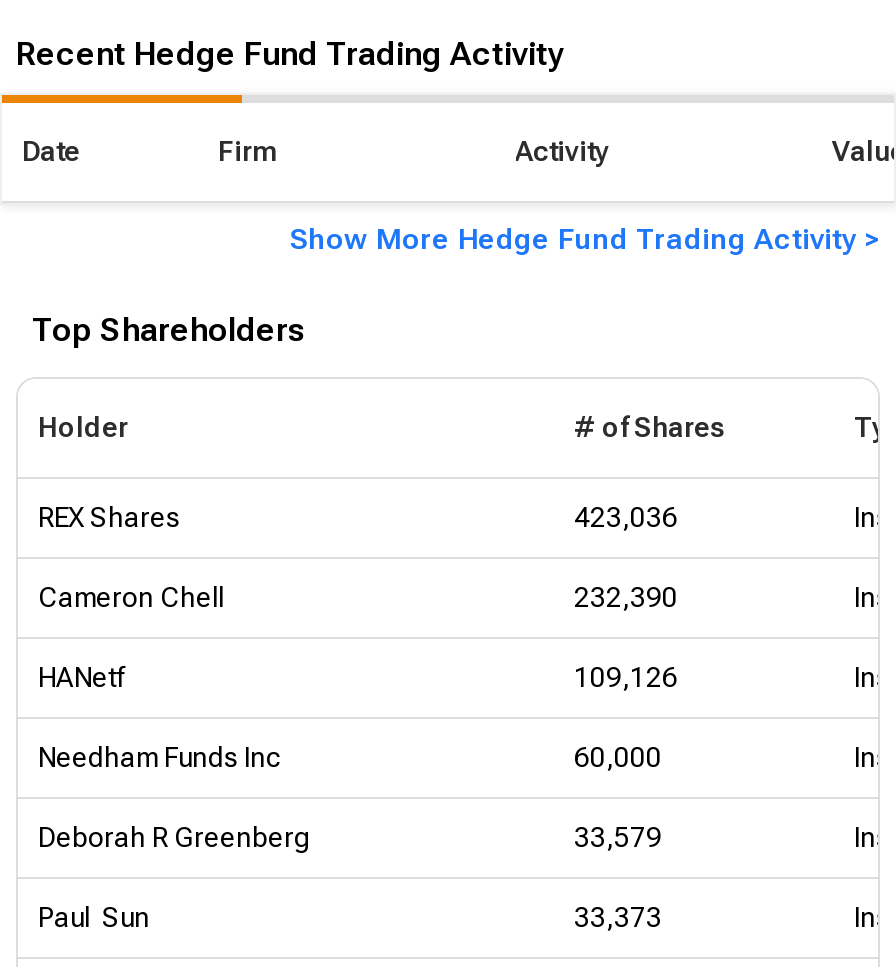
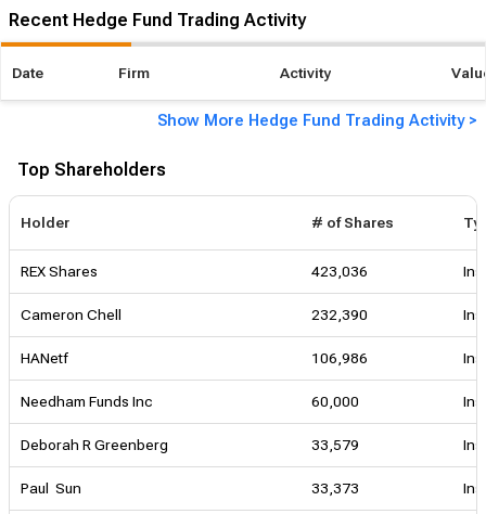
[574,661,678,693] 109,126 -> [311,349,368,367] 106,986

